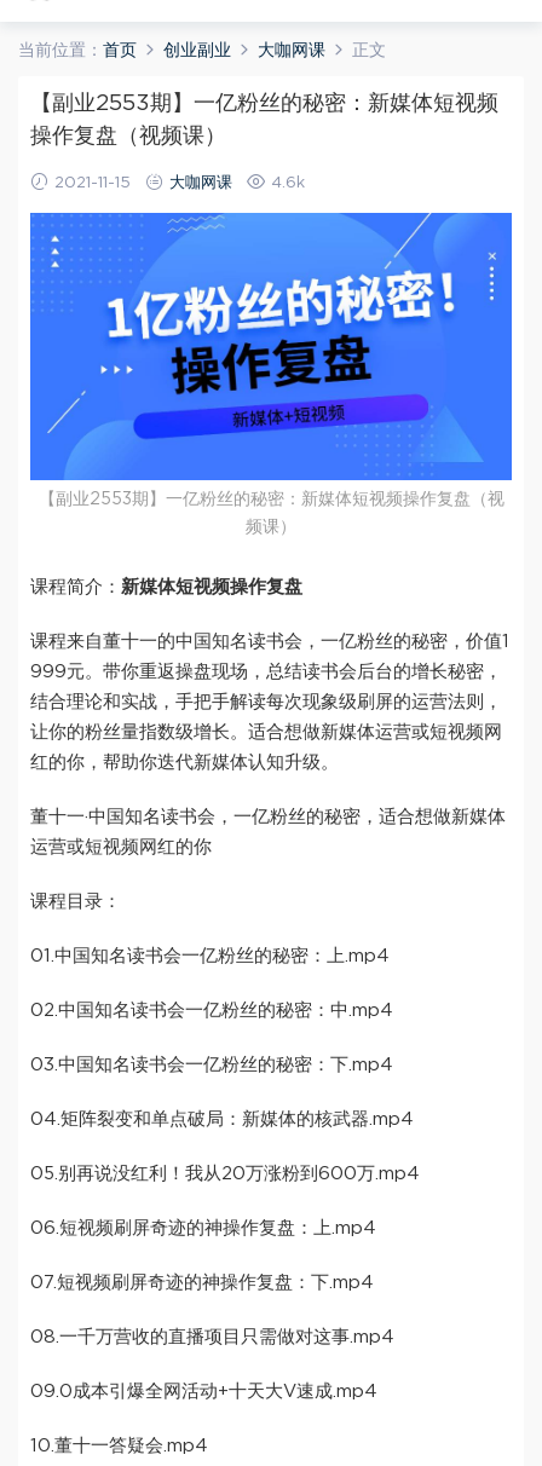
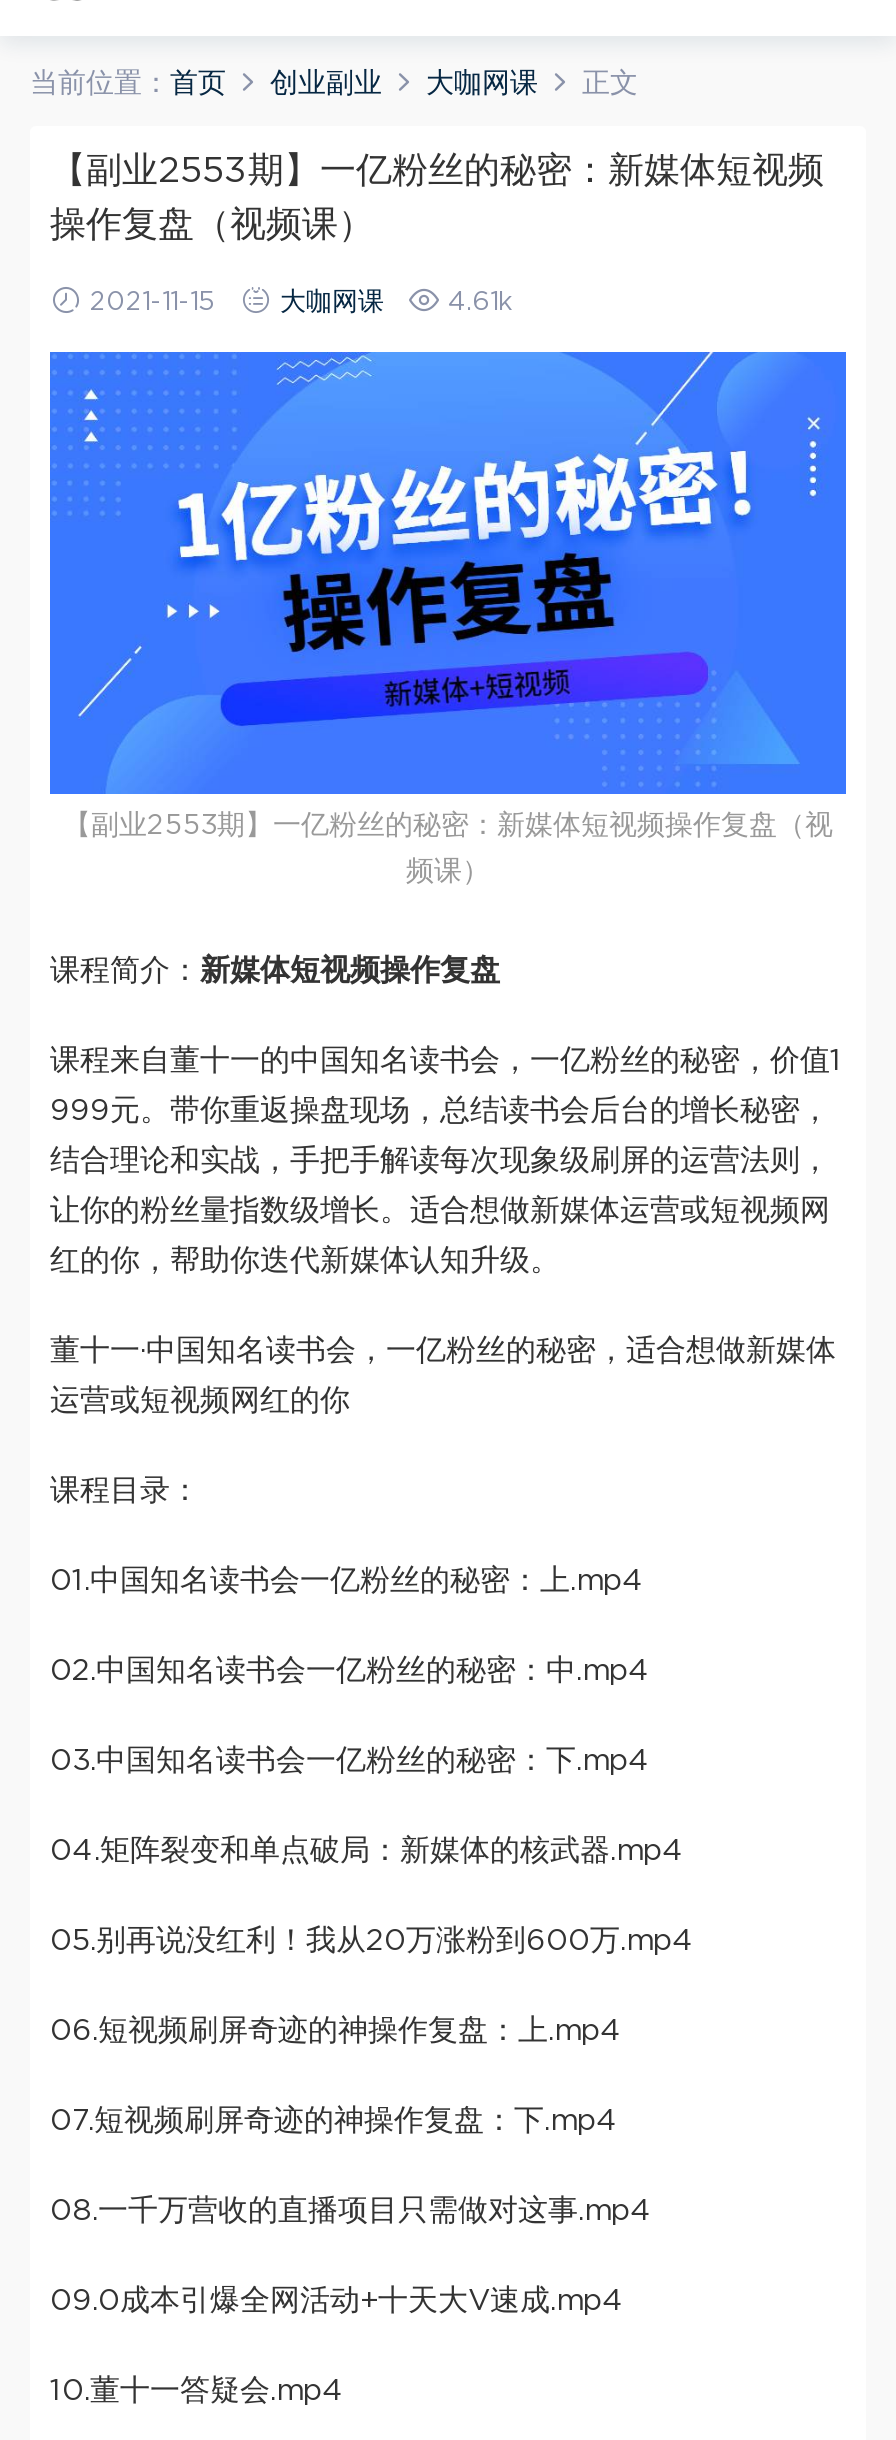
[266,175,305,191] 4.6k -> [440,290,512,316] 4.61k

